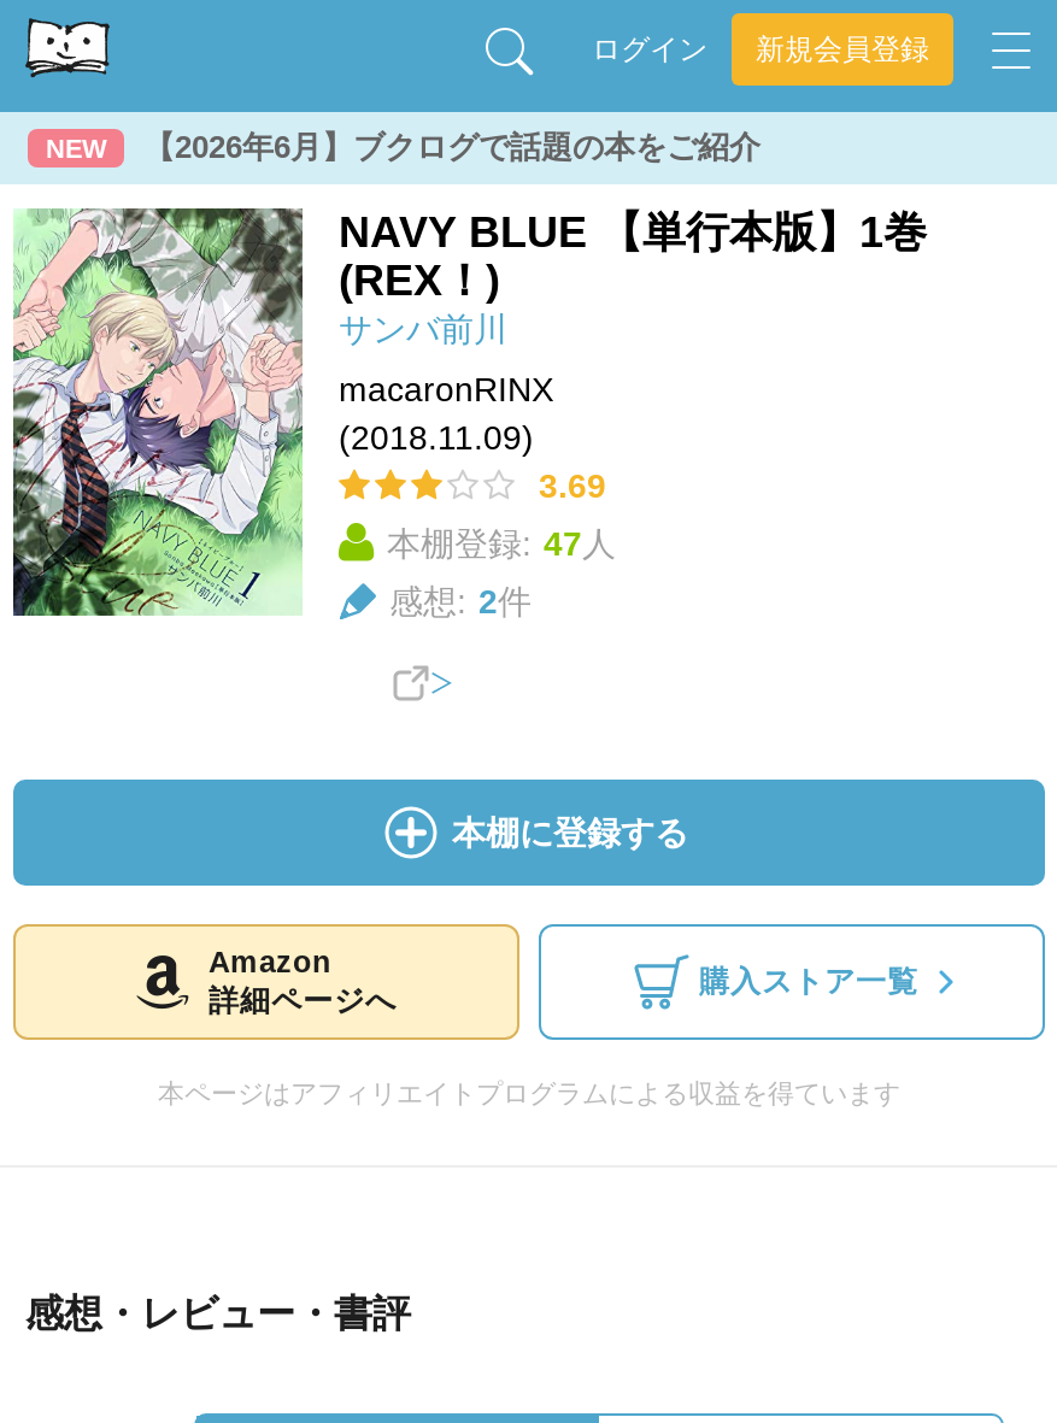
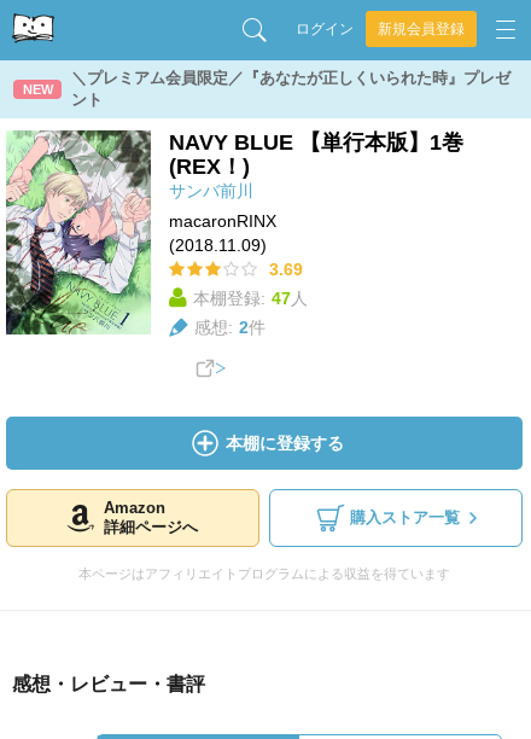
[143,129,761,165] 【2026年6月】ブクログで話題の本をご紹介 -> [71,69,510,109] ＼プレミアム会員限定／『あなたが正しくいられた時』プレゼ | ント

